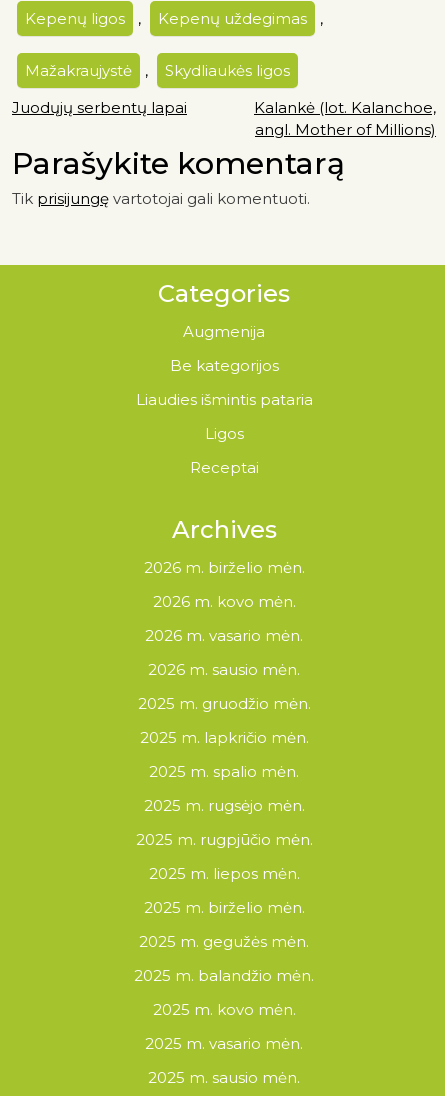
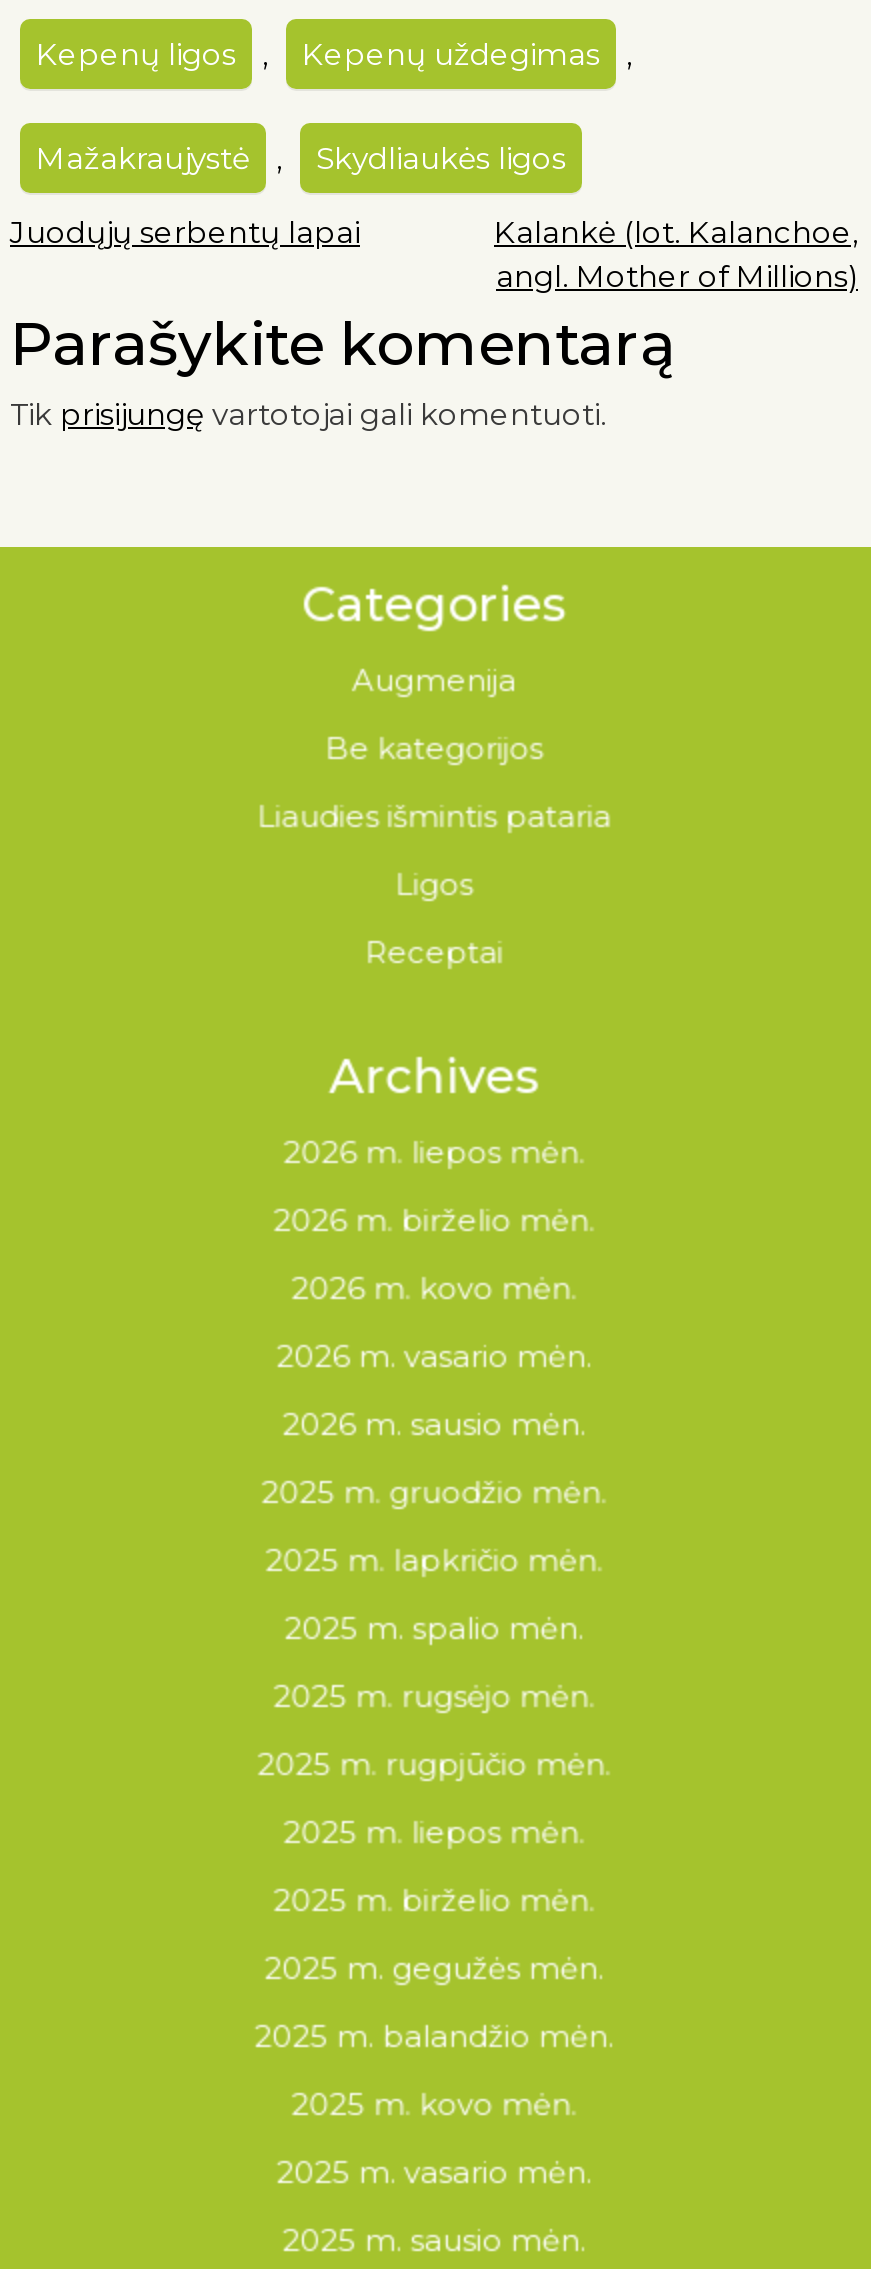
none -> [283,1133,585,1171] 2026 m. liepos mėn.

